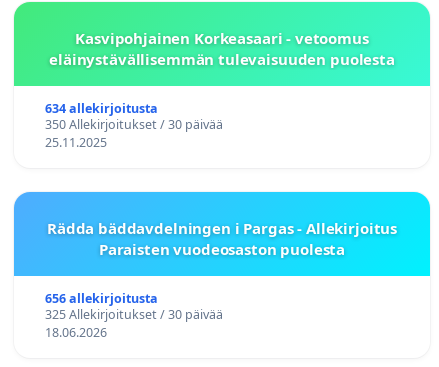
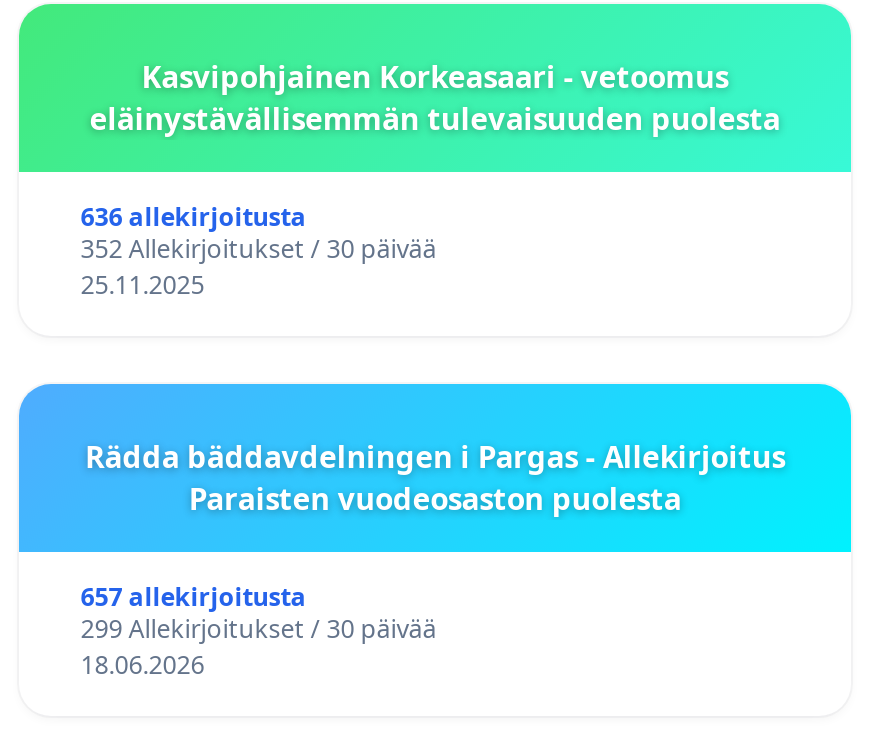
[45,100,158,117] 634 allekirjoitusta -> [81,201,307,235] 636 allekirjoitusta
[45,116,223,133] 350 Allekirjoitukset / 30 päivää -> [81,233,437,267] 352 Allekirjoitukset / 30 päivää
[45,290,158,307] 656 allekirjoitusta -> [81,581,307,615] 657 allekirjoitusta
[45,306,223,323] 325 Allekirjoitukset / 30 päivää -> [81,613,437,647] 299 Allekirjoitukset / 30 päivää

